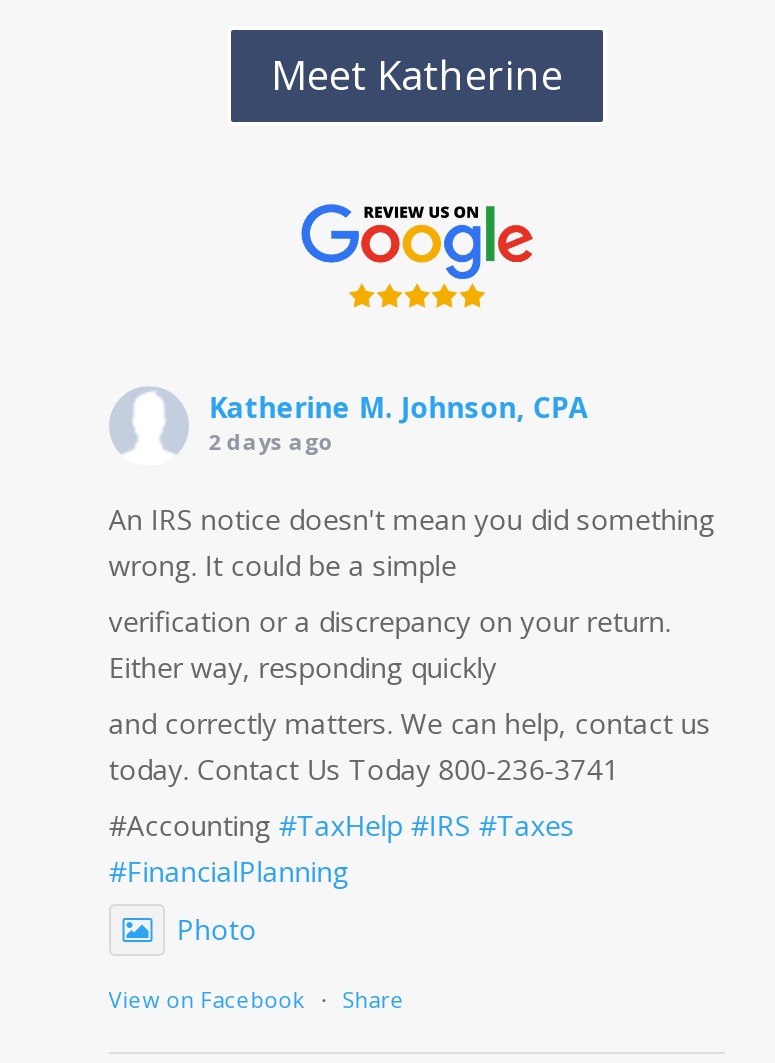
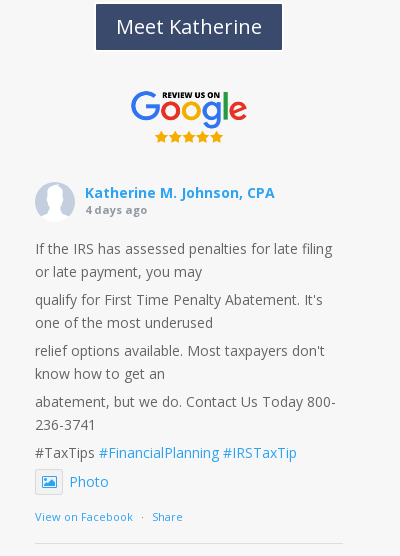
[109,427,715,891] 2 days ago | An IRS notice doesn't mean you did something | wrong. It could be a simple | verification or a discrepancy on your return. | Either way, responding quickly | and correctly matters. We can help, contact us | today. Contact Us Today 800-236-3741 | #Accounting #TaxHelp #IRS #Taxes | #FinancialPlanning -> [35,202,336,462] 4 days ago | If the IRS has assessed penalties for late filing | or late payment, you may | qualify for First Time Penalty Abatement. It's | one of the most underused | relief options available. Most taxpayers don't | know how to get an | abatement, but we do. Contact Us Today 800- | 236-3741 | #TaxTips #FinancialPlanning #IRSTaxTip

